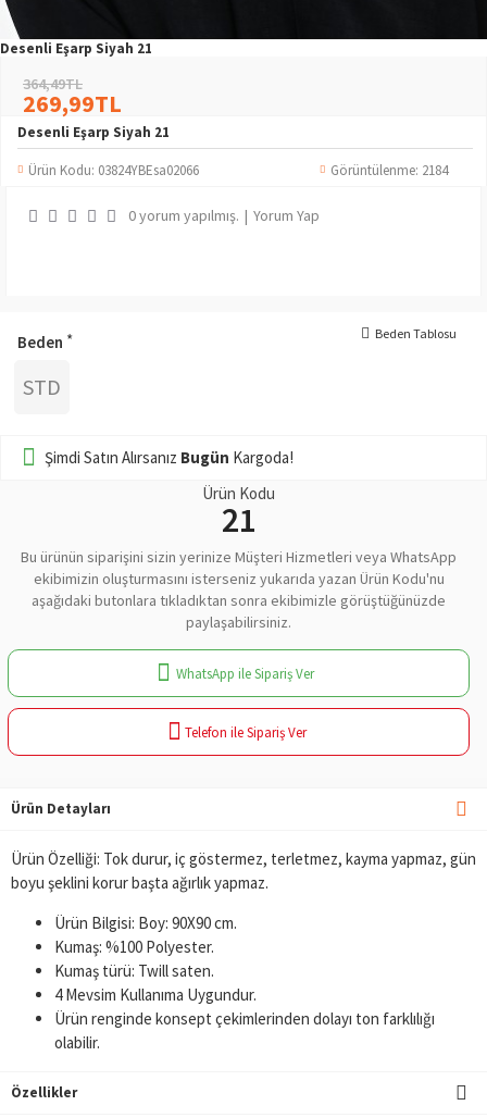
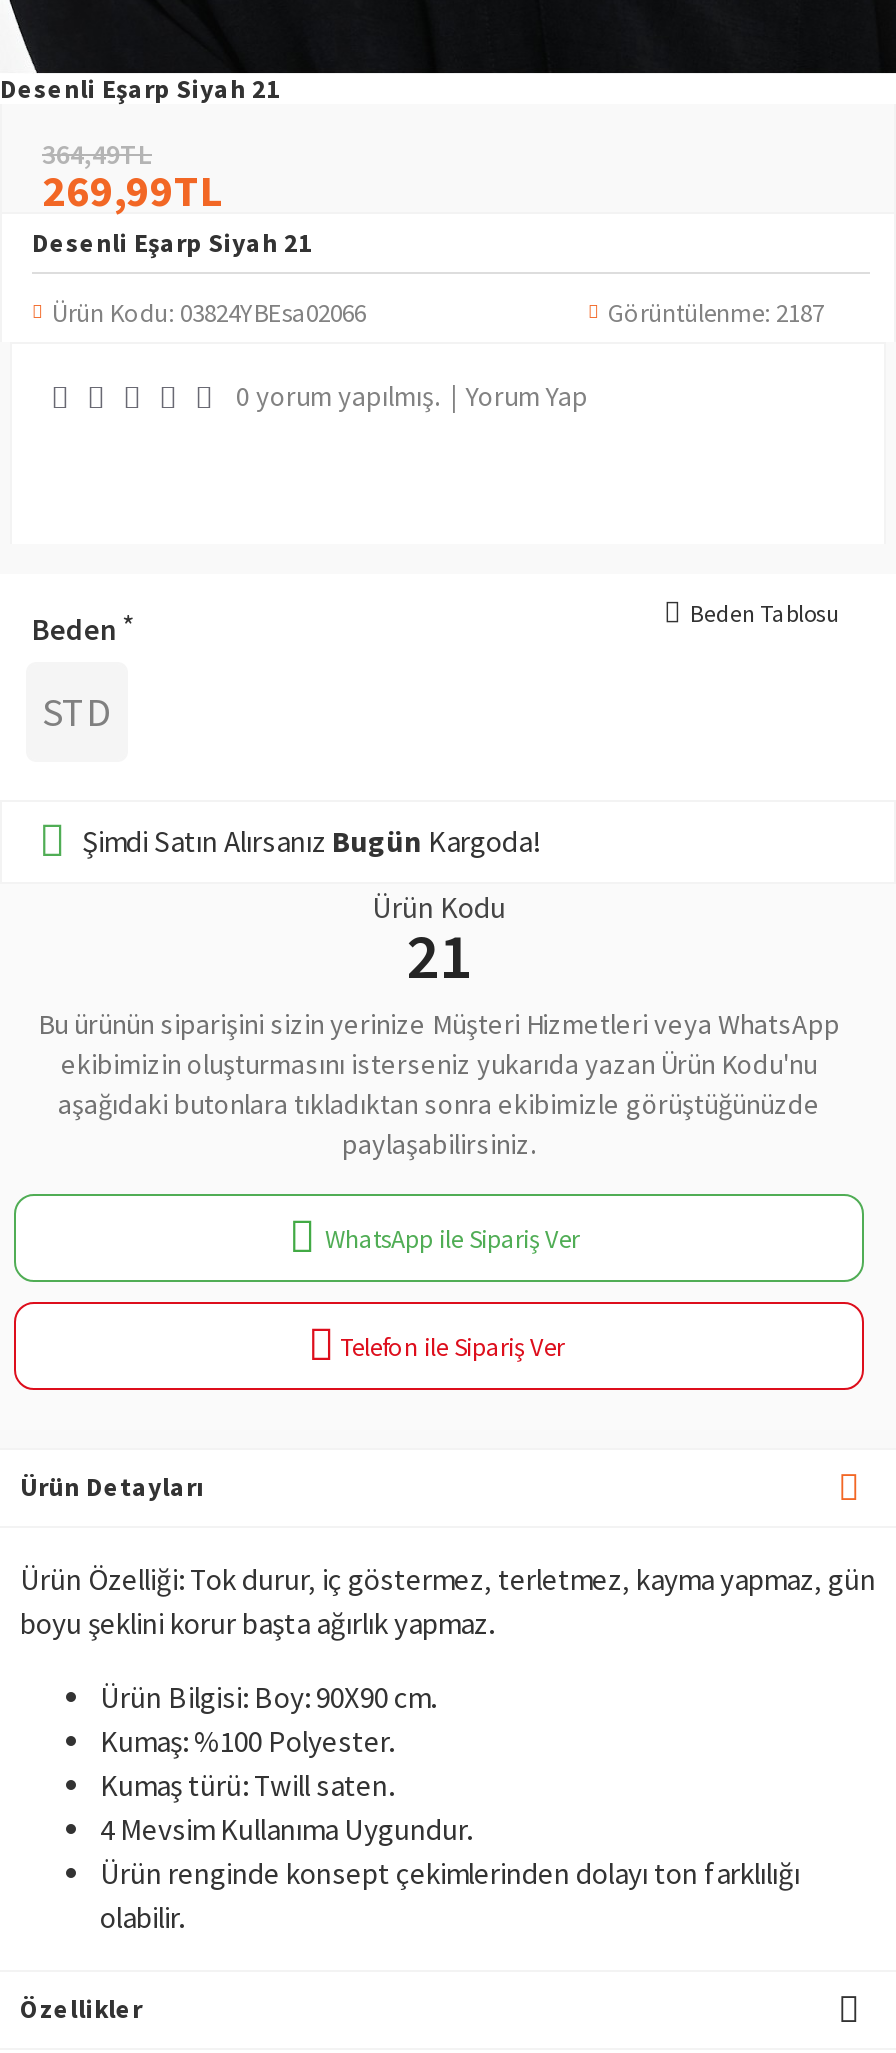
[330,161,448,179] Görüntülenme: 2184 -> [608,296,824,330] Görüntülenme: 2187

